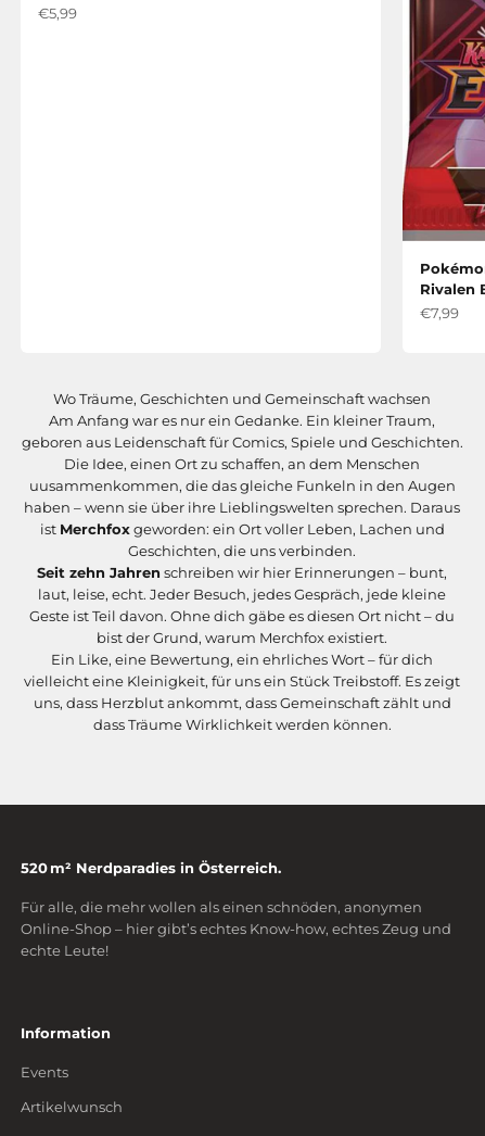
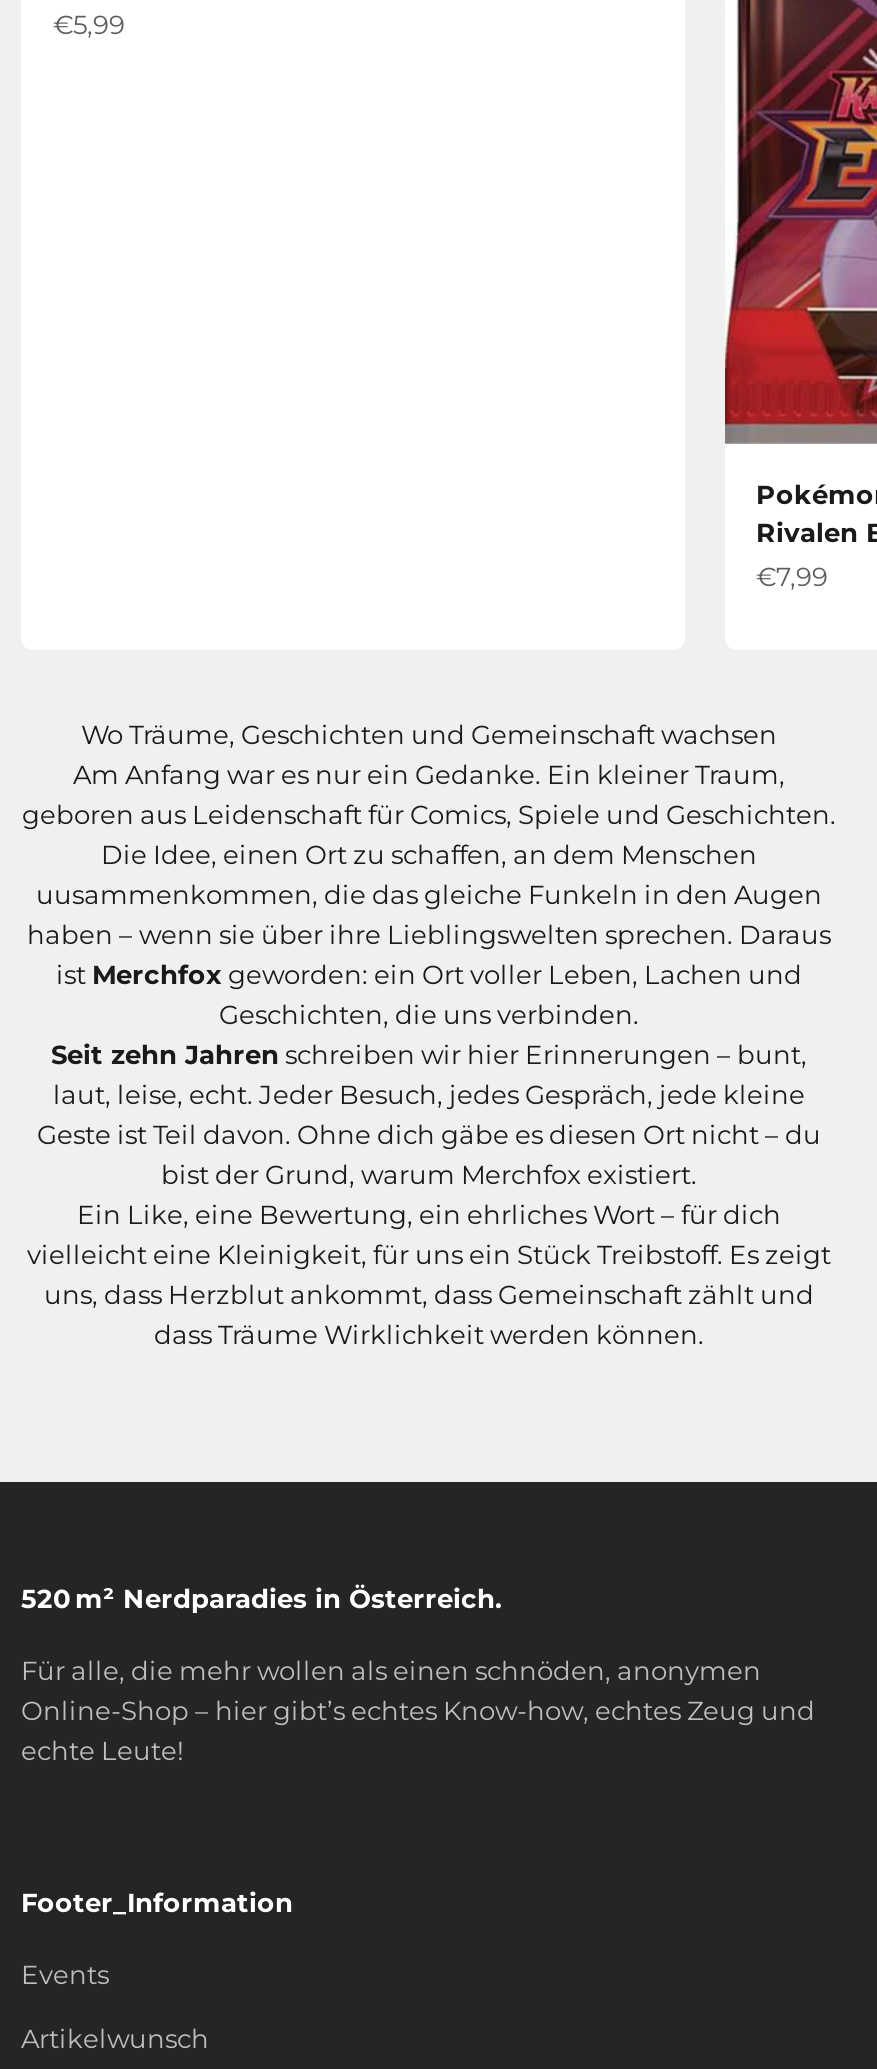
[21,1025,111,1042] Information -> [21,1887,293,1919] Footer_Information

